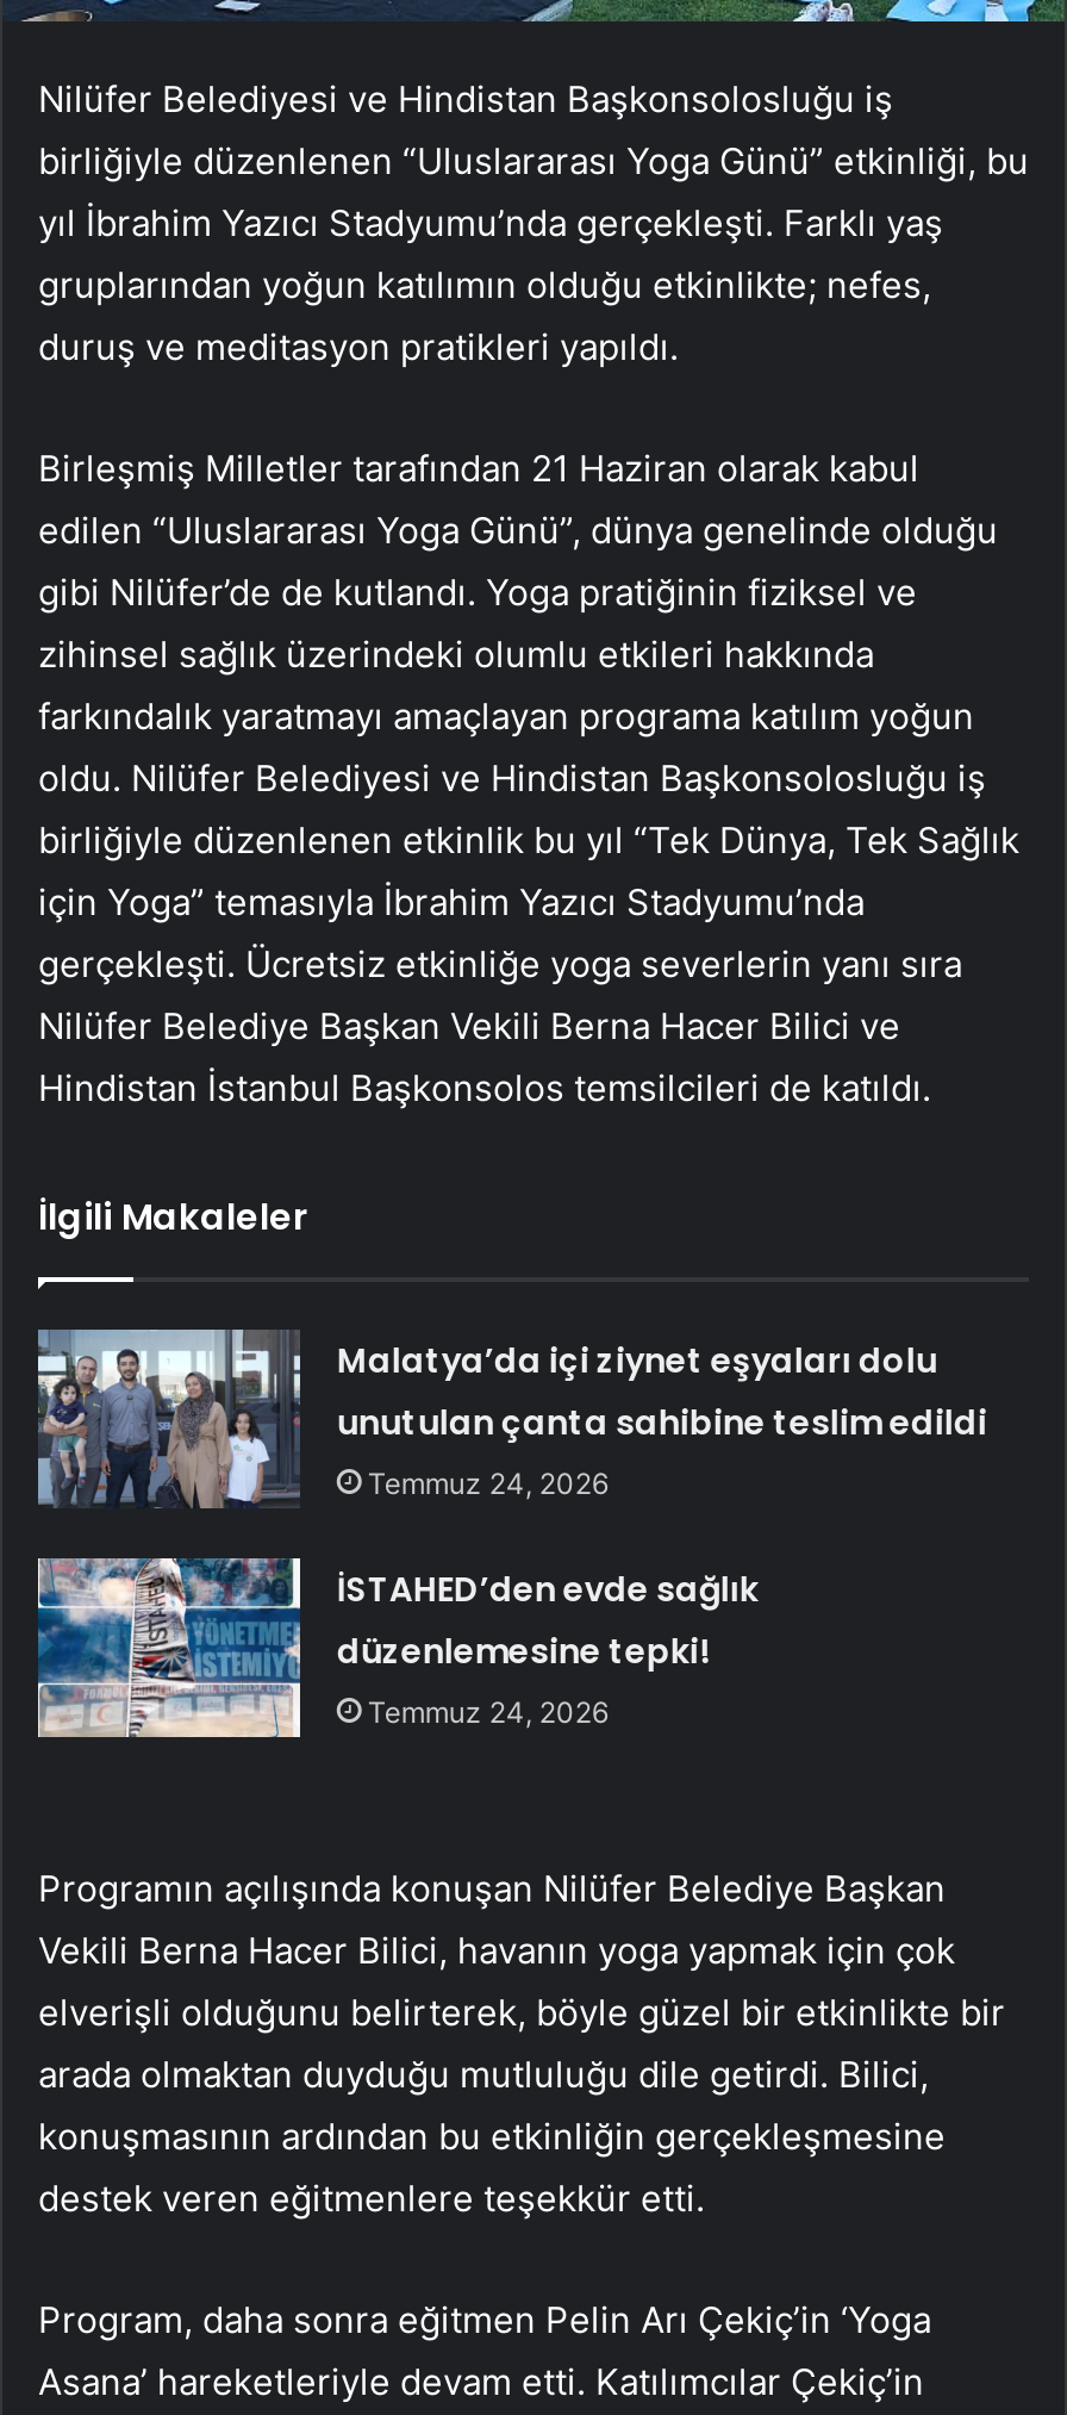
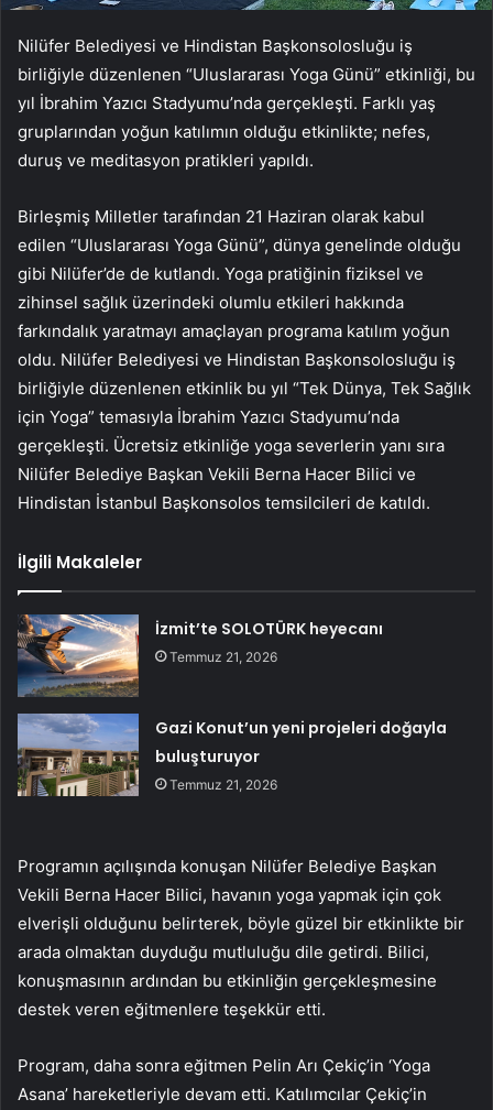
[36,1327,987,1508] [image] | Malatya’da içi ziynet eşyaları dolu | unutulan çanta sahibine teslim edildi | Temmuz 24, 2026 -> [18,613,383,697] [image] | İzmit’te SOLOTÜRK heyecanı | Temmuz 21, 2026
[36,1556,758,1739] [image] | İSTAHED’den evde sağlık | düzenlemesine tepki! | Temmuz 24, 2026 -> [17,712,447,797] [image] | Gazi Konut’un yeni projeleri doğayla | buluşturuyor | Temmuz 21, 2026

